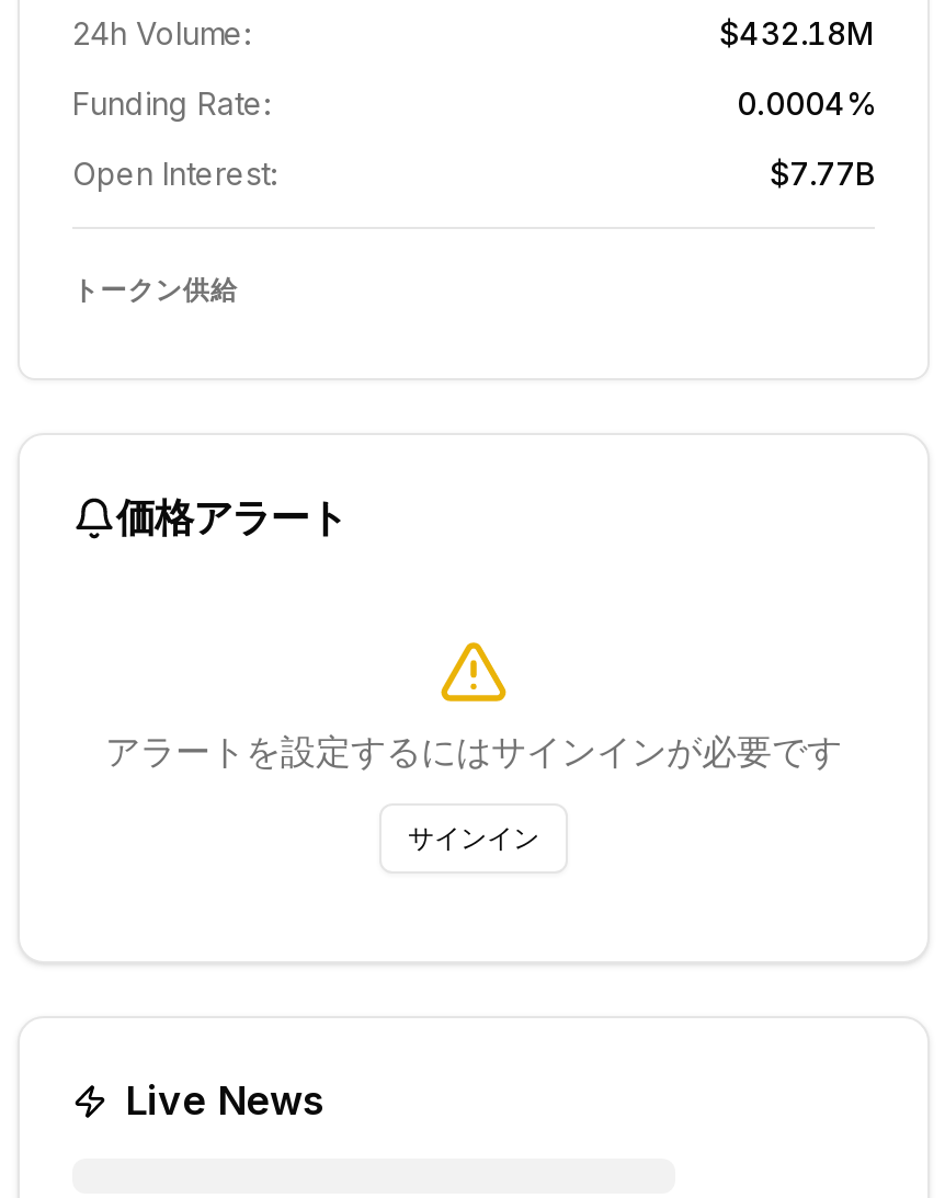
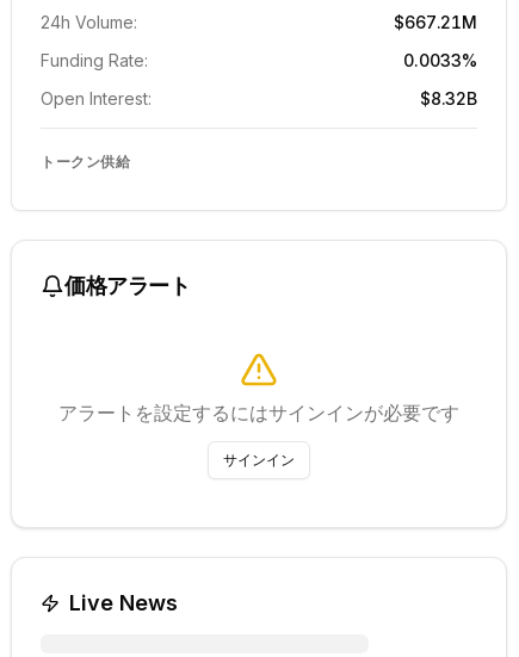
[719,14,875,52] $432.18M -> [394,12,477,32] $667.21M
[737,84,875,122] 0.0004% -> [403,50,477,70] 0.0033%
[770,155,875,192] $7.77B -> [420,88,477,109] $8.32B

